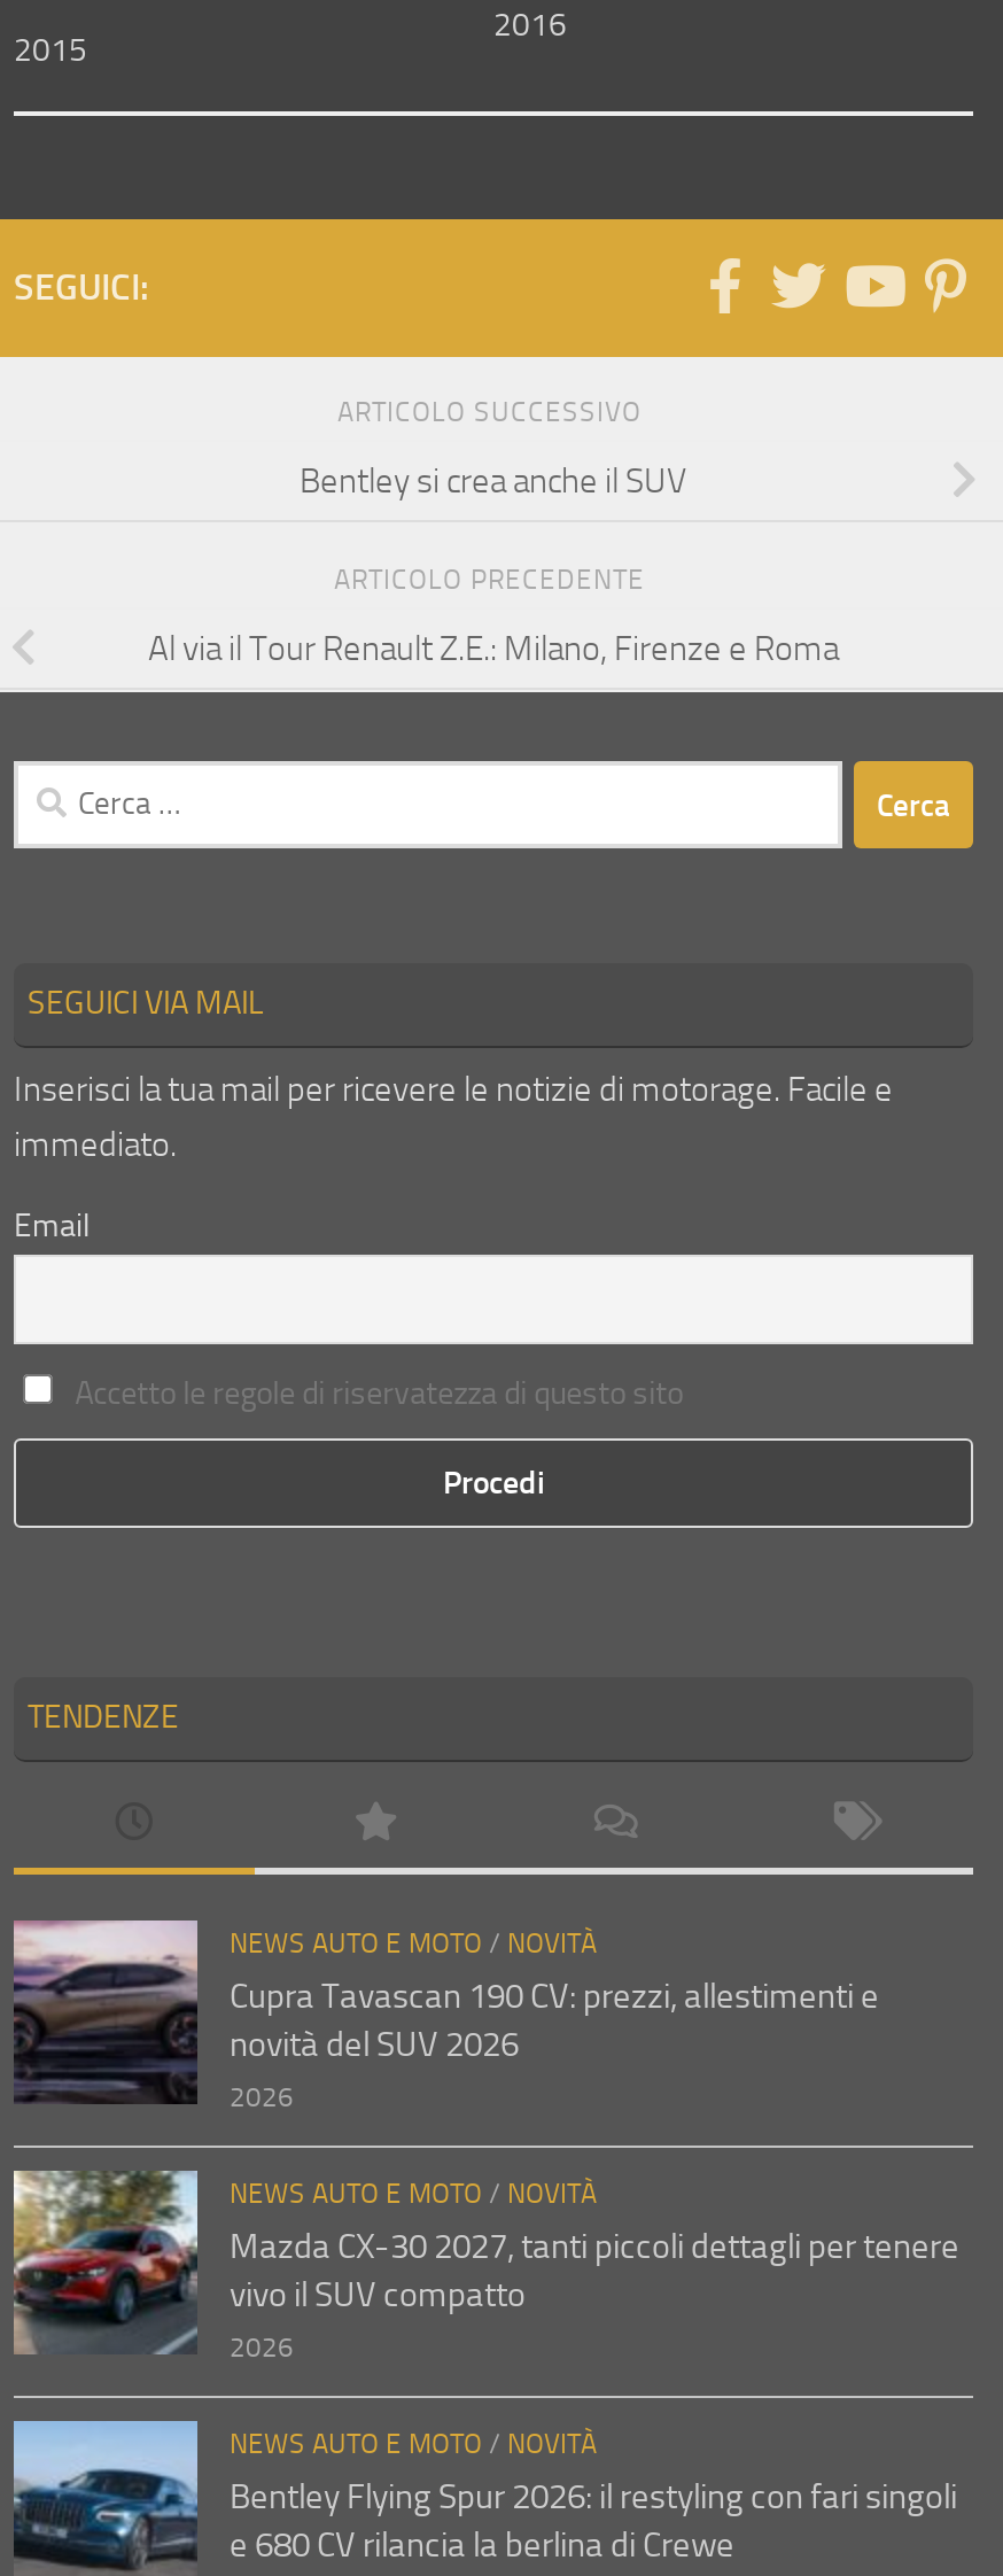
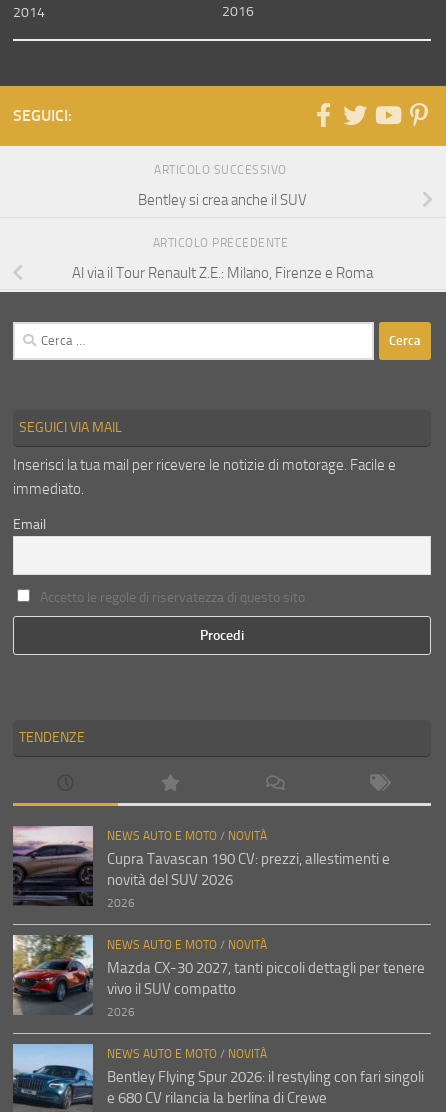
[14,31,87,70] 2015 -> [13,4,45,21] 2014

